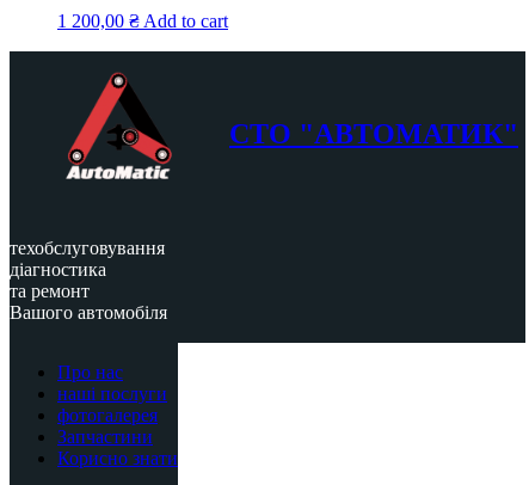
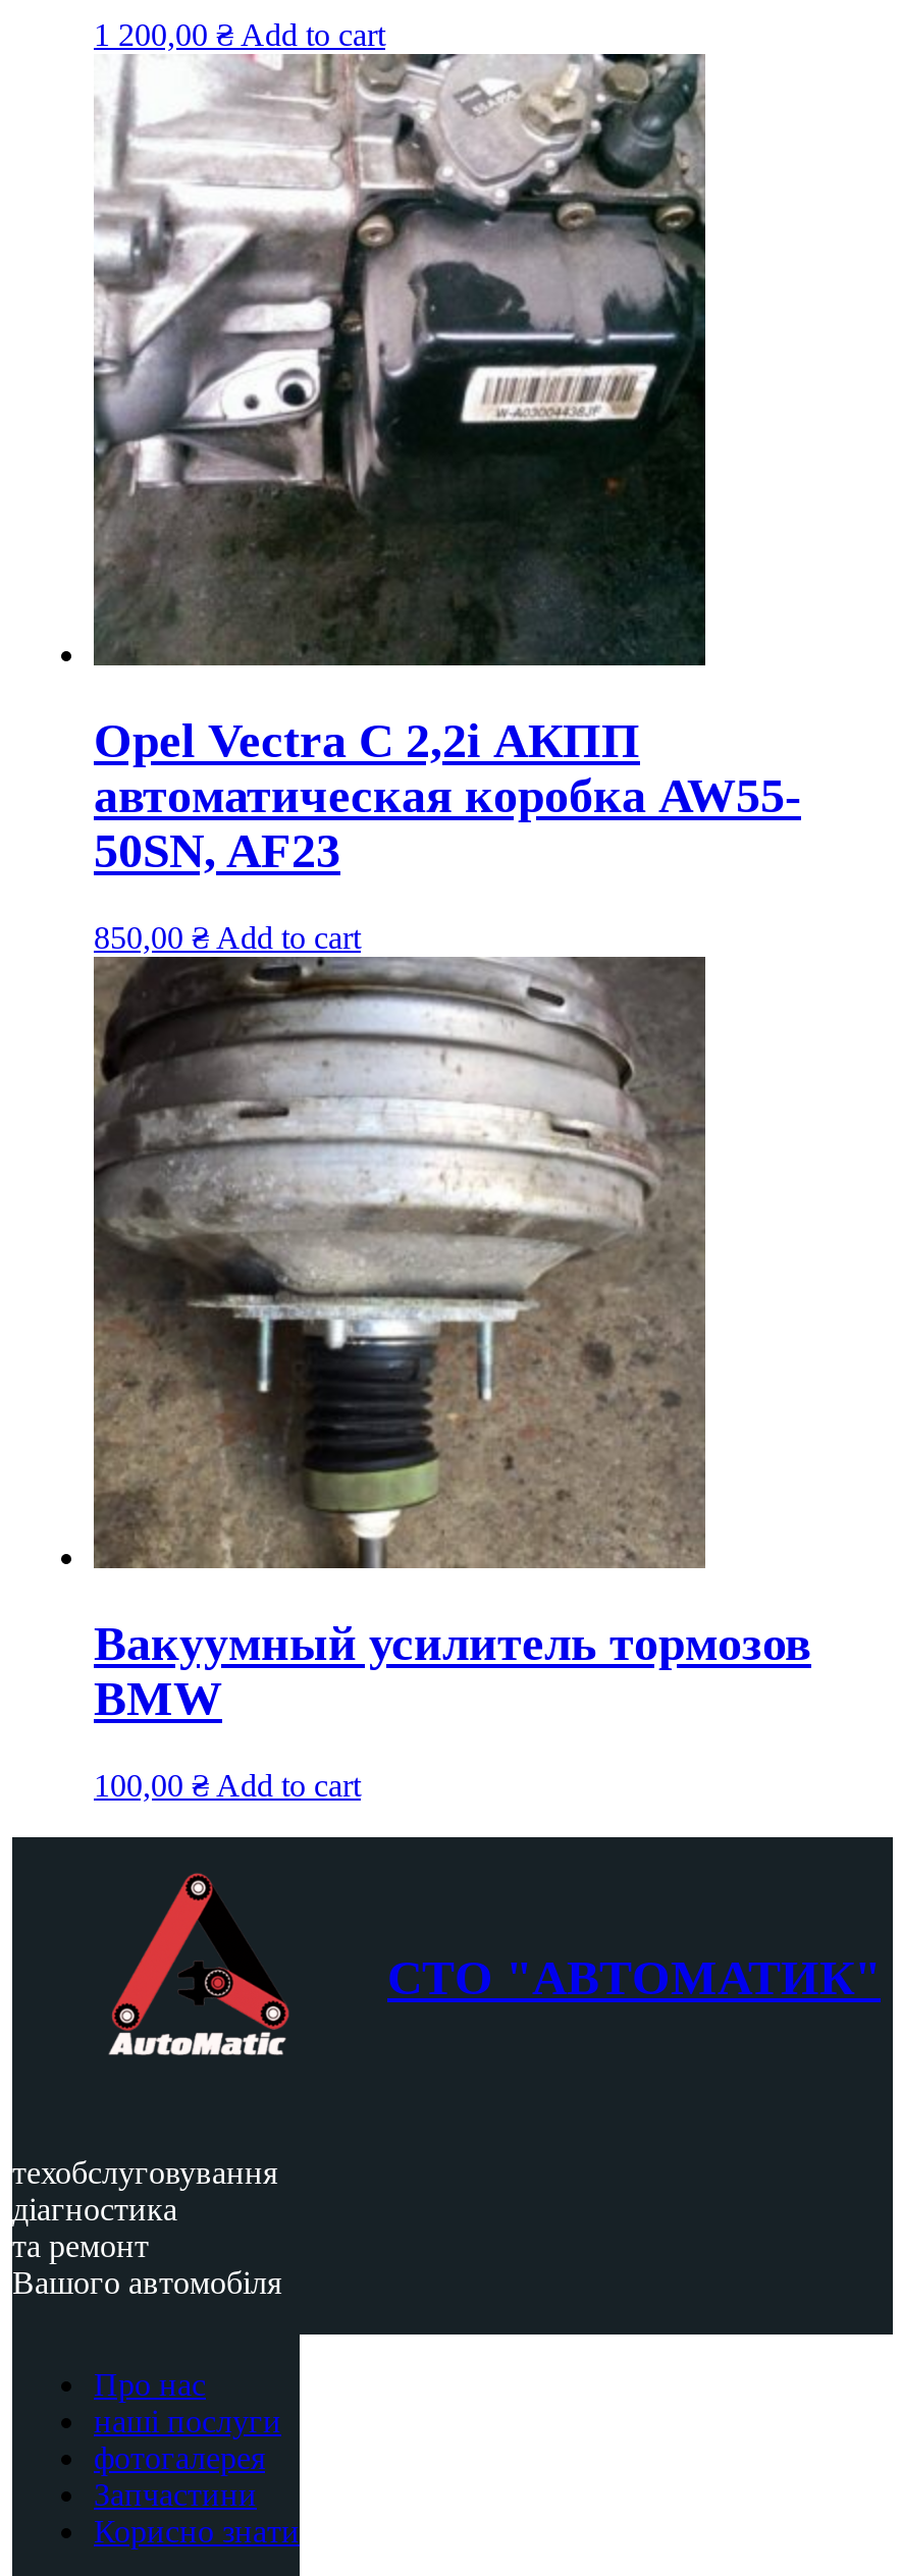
none -> [92,51,801,955] [image] | Opel Vectra C 2,2i АКПП | автоматическая коробка AW55- | 50SN, AF23 | 850,00 ₴ Add to cart
none -> [92,954,811,1802] [image] | Вакуумный усилитель тормозов | BMW | 100,00 ₴ Add to cart

